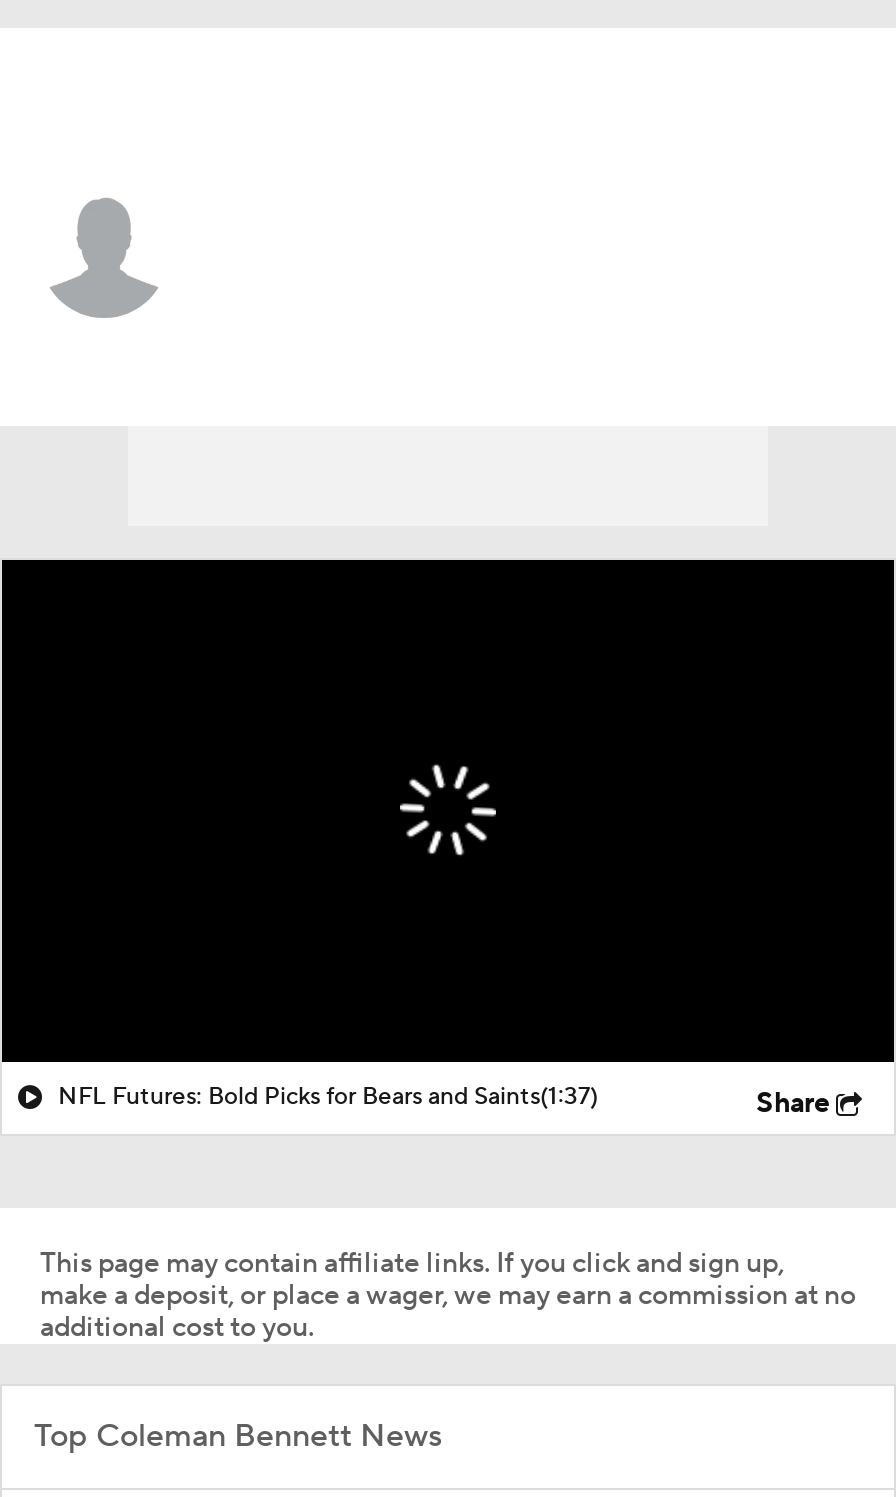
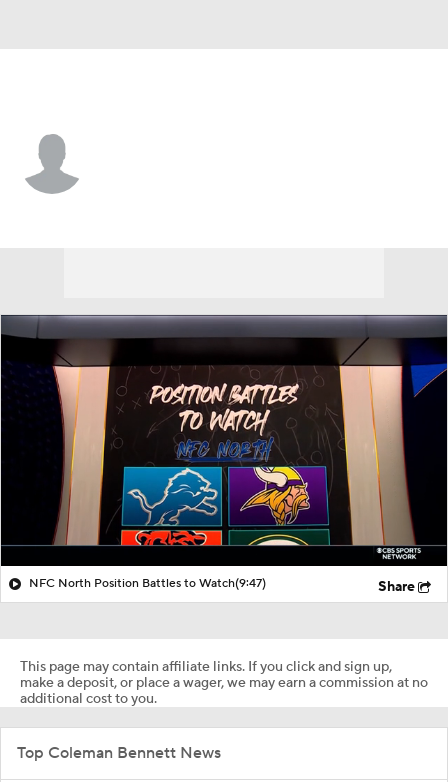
none -> [3,314,445,560] [image]
[58,1082,598,1112] NFL Futures: Bold Picks for Bears and Saints(1:37) -> [29,576,266,591] NFC North Position Battles to Watch(9:47)

